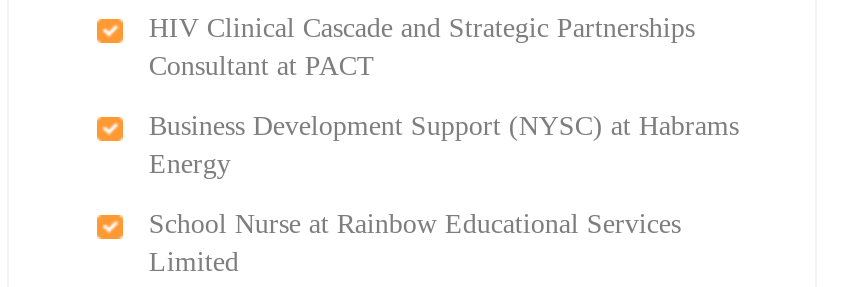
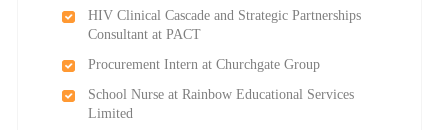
[149,111,739,179] Business Development Support (NYSC) at Habrams | Energy -> [88,57,320,72] Procurement Intern at Churchgate Group

